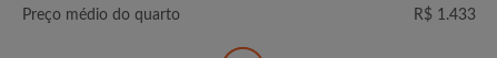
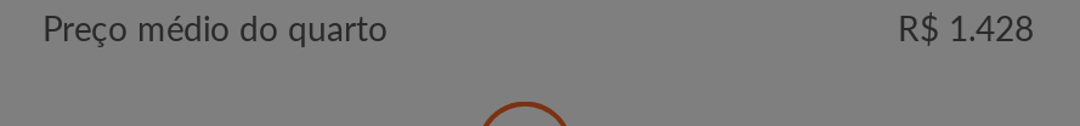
[414,8,476,23] R$ 1.433 -> [898,15,1034,48] R$ 1.428

